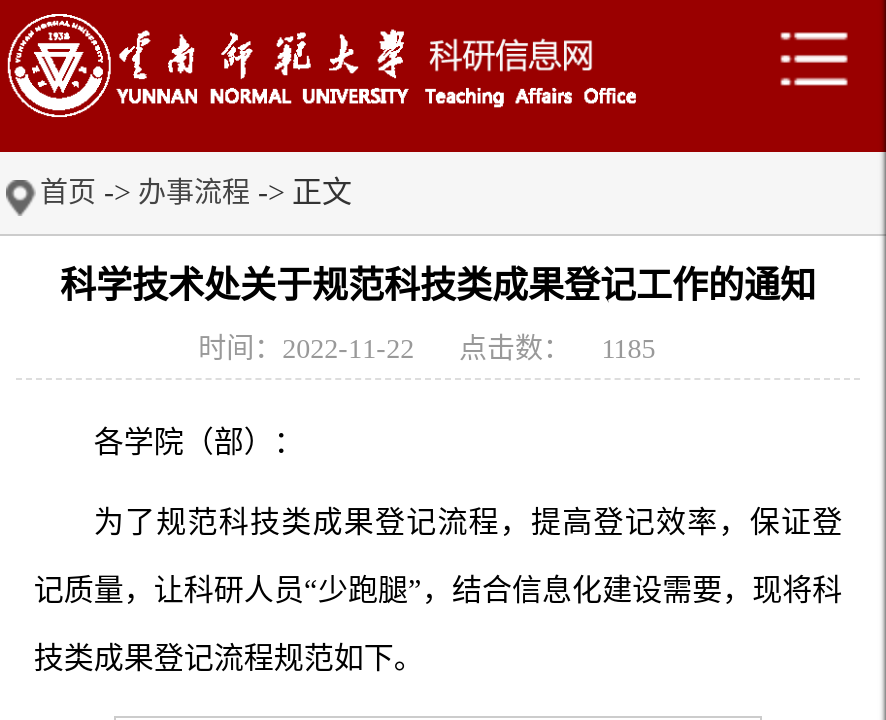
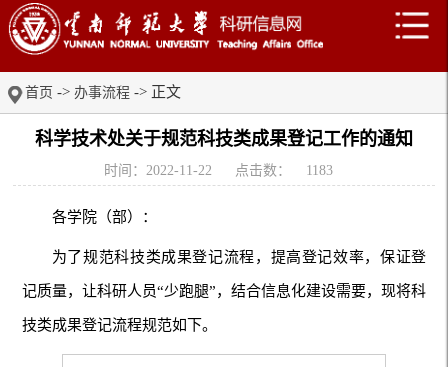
[198,334,655,364] 时间：2022-11-22 点击数： 1185 -> [104,163,333,178] 时间：2022-11-22 点击数： 1183

